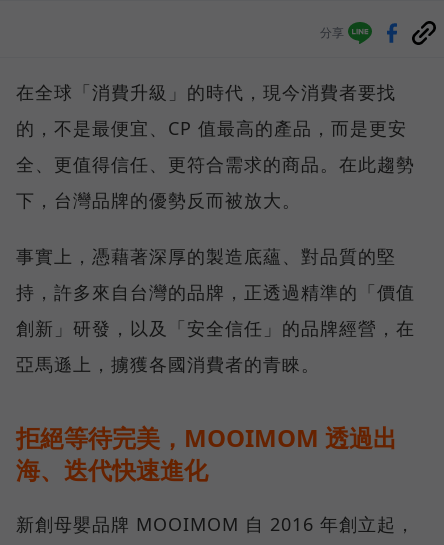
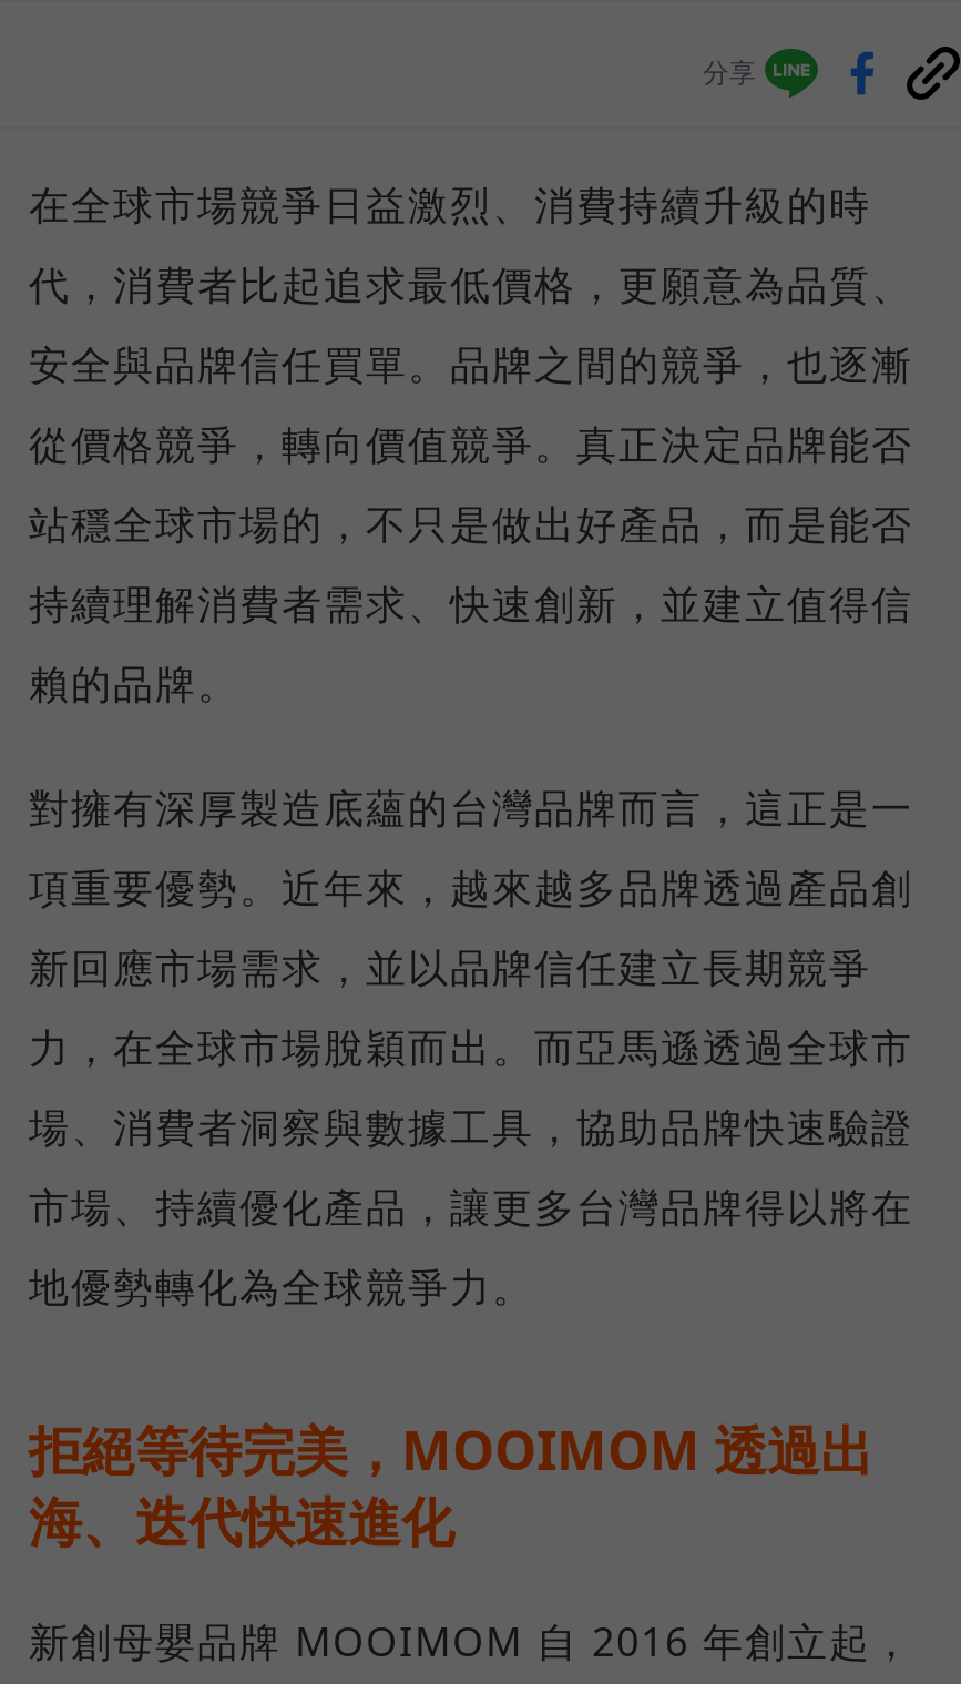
[16,80,415,376] 在全球「消費升級」的時代，現今消費者要找 | 的，不是最便宜、CP 值最高的產品，而是更安 | 全、更值得信任、更符合需求的商品。在此趨勢 | 下，台灣品牌的優勢反而被放大。 | 事實上，憑藉著深厚的製造底蘊、對品質的堅 | 持，許多來自台灣的品牌，正透過精準的「價值 | 創新」研發，以及「安全信任」的品牌經營，在 | 亞馬遜上，擄獲各國消費者的青睞。 -> [29,177,913,1313] 在全球市場競爭日益激烈、消費持續升級的時 | 代，消費者比起追求最低價格，更願意為品質、 | 安全與品牌信任買單。品牌之間的競爭，也逐漸 | 從價格競爭，轉向價值競爭。真正決定品牌能否 | 站穩全球市場的，不只是做出好產品，而是能否 | 持續理解消費者需求、快速創新，並建立值得信 | 賴的品牌。 | 對擁有深厚製造底蘊的台灣品牌而言，這正是一 | 項重要優勢。近年來，越來越多品牌透過產品創 | 新回應市場需求，並以品牌信任建立長期競爭 | 力，在全球市場脫穎而出。而亞馬遜透過全球市 | 場、消費者洞察與數據工具，協助品牌快速驗證 | 市場、持續優化產品，讓更多台灣品牌得以將在 | 地優勢轉化為全球競爭力。

